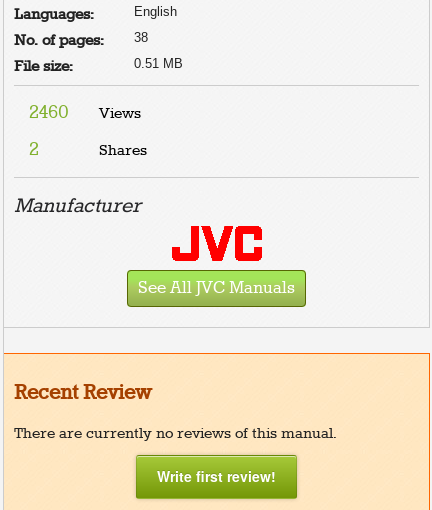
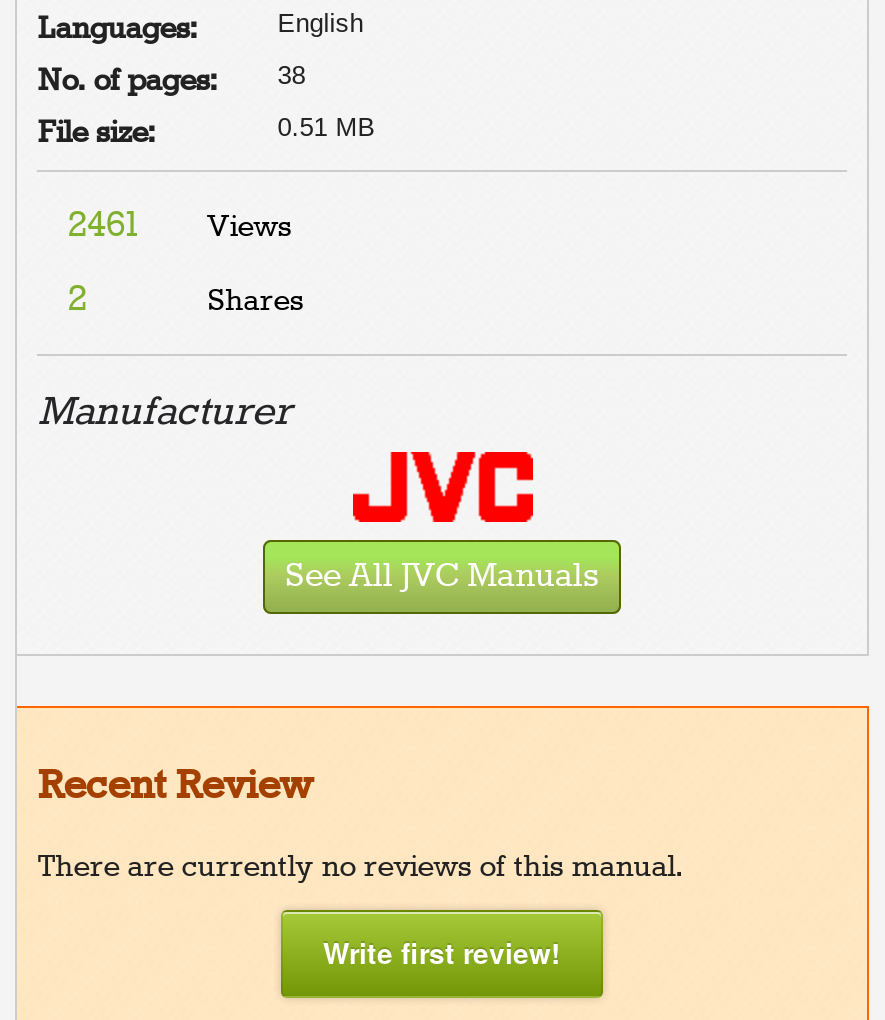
[29,101,141,123] 2460 Views -> [67,203,291,247] 2461 Views

